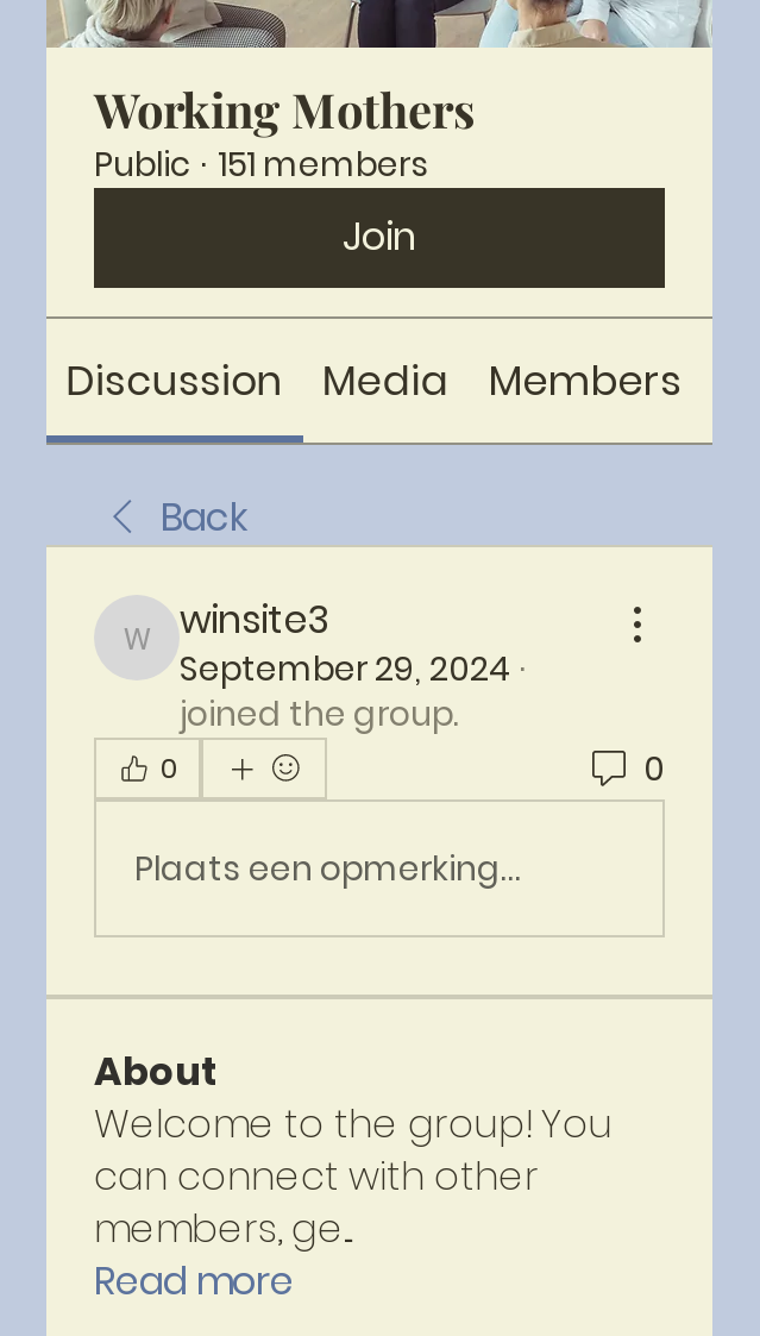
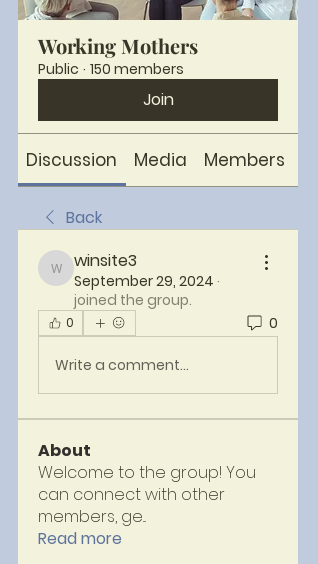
[94,140,429,188] Public · 151 members -> [38,59,184,79] Public · 150 members
[134,843,522,891] Plaats een opmerking... -> [55,354,189,374] Write a comment...

